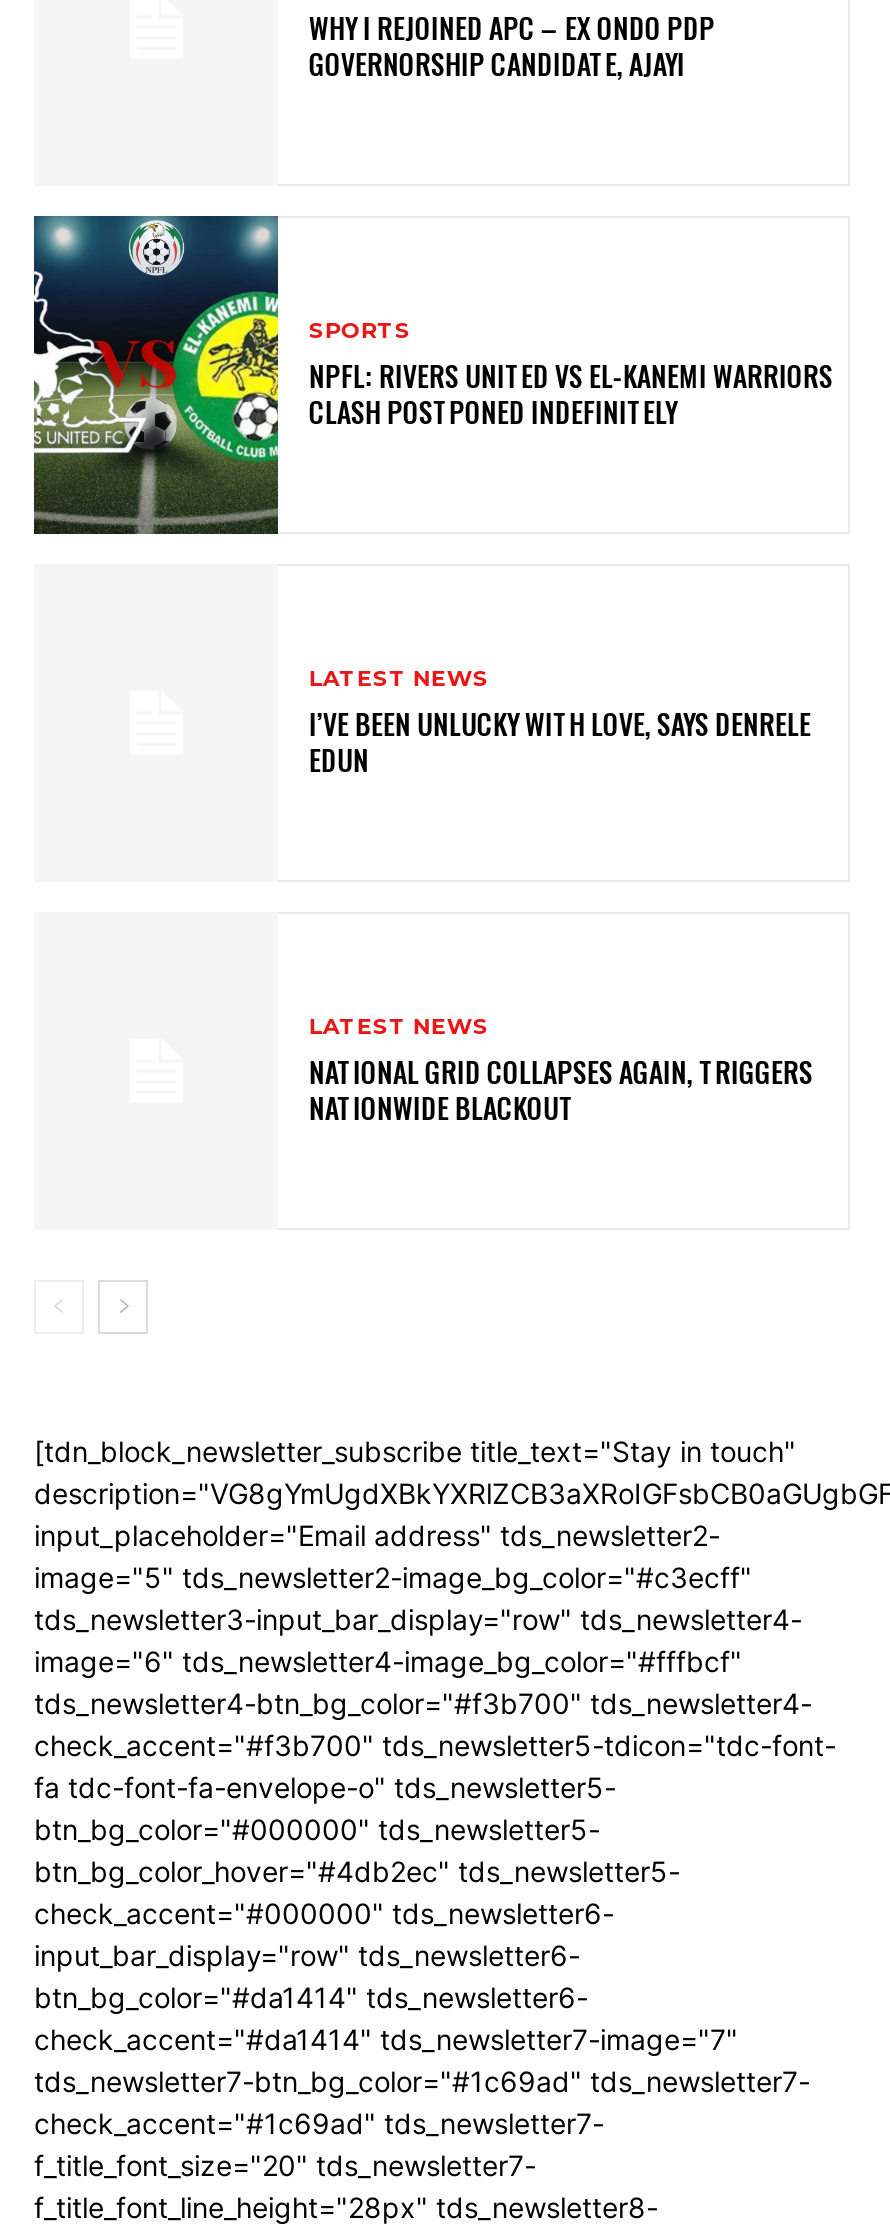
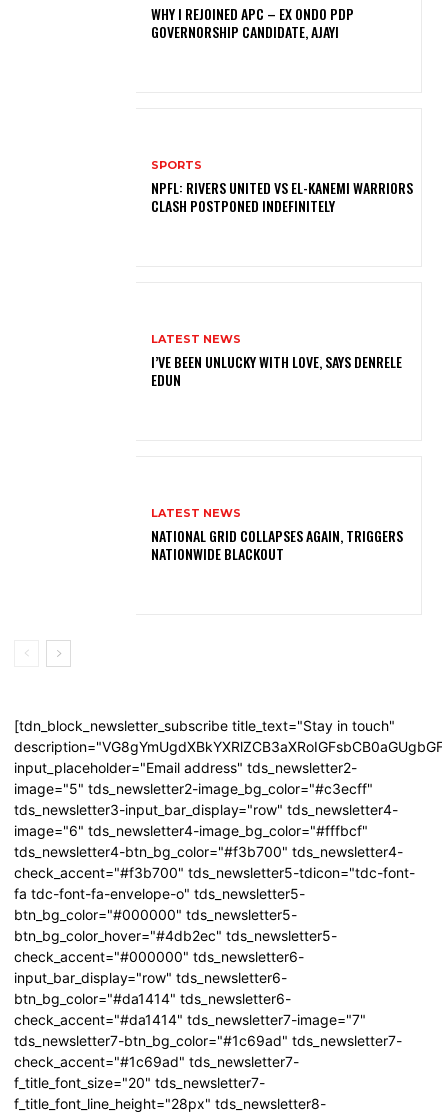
[32,214,280,536] [image] -> none

